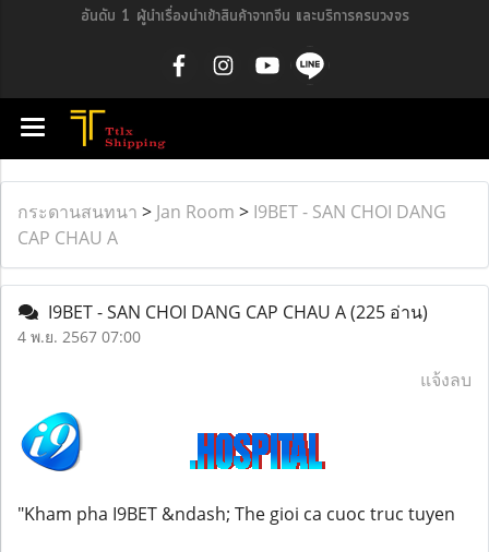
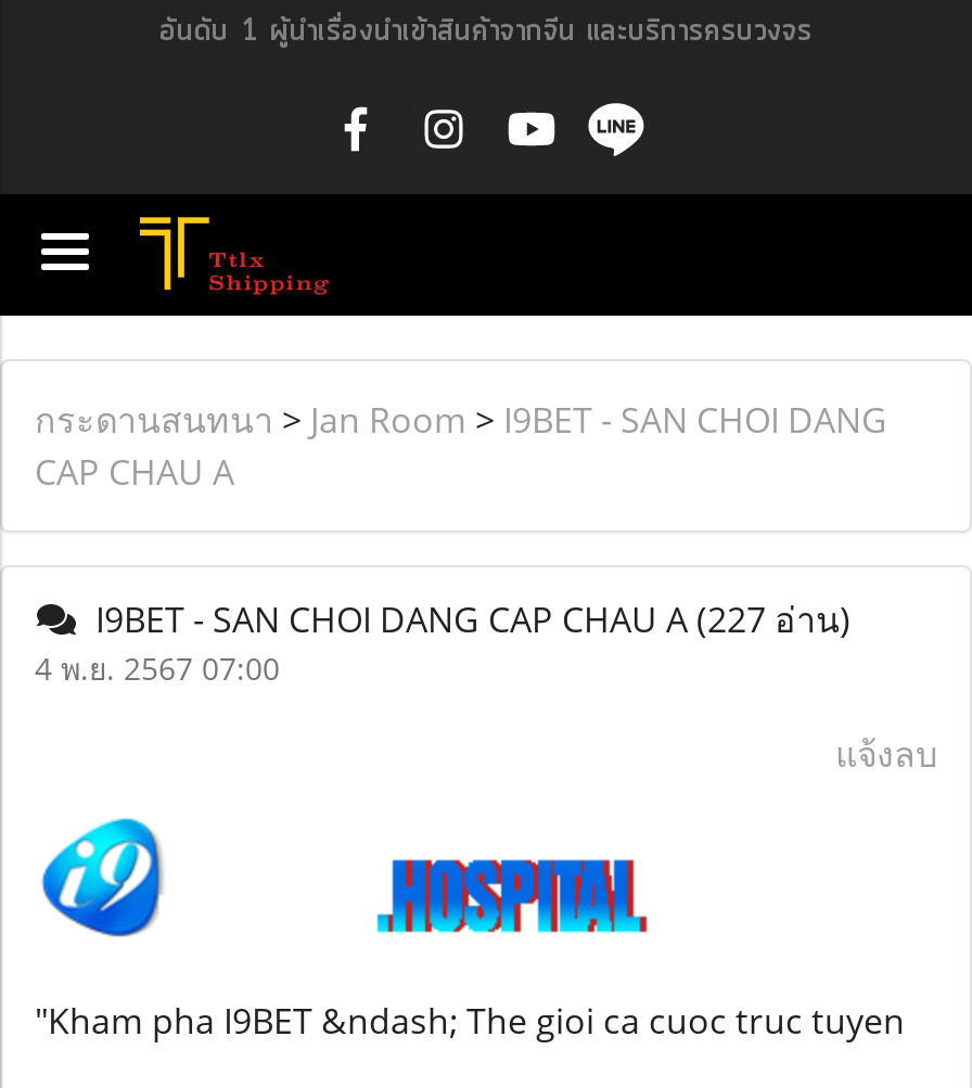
[39,300,428,324] I9BET - SAN CHOI DANG CAP CHAU A (225 อ่าน) -> [78,596,850,643] I9BET - SAN CHOI DANG CAP CHAU A (227 อ่าน)

